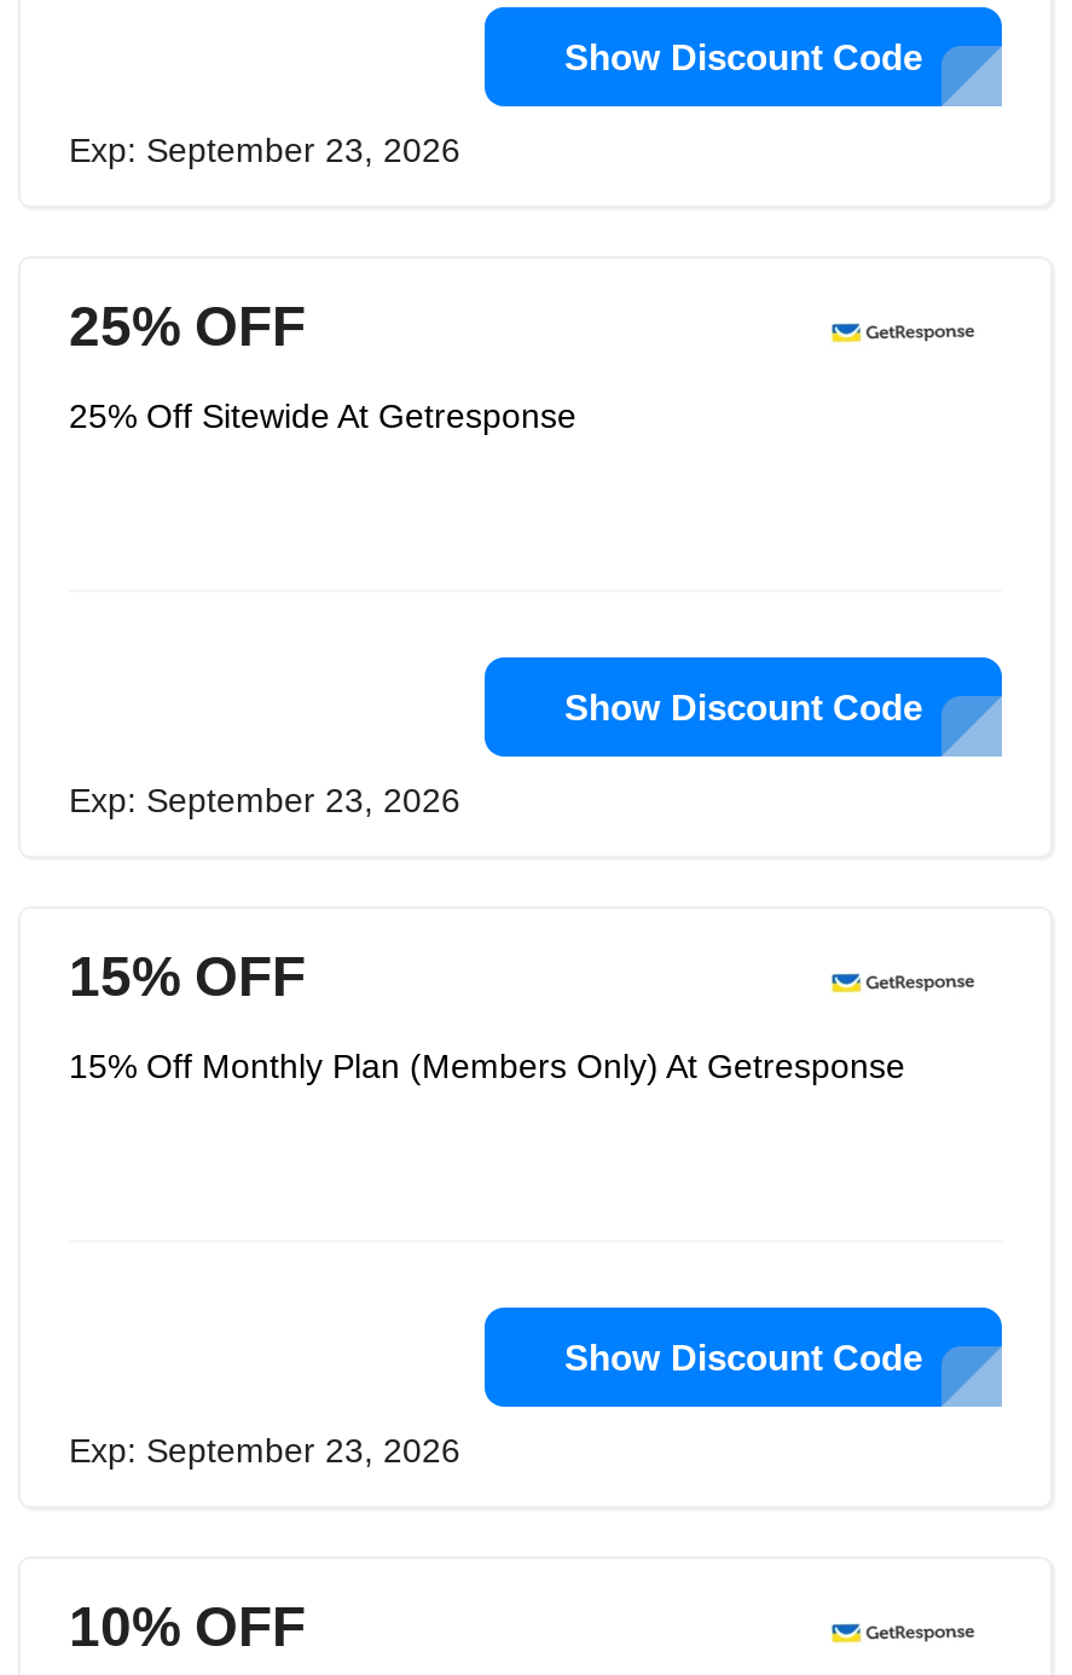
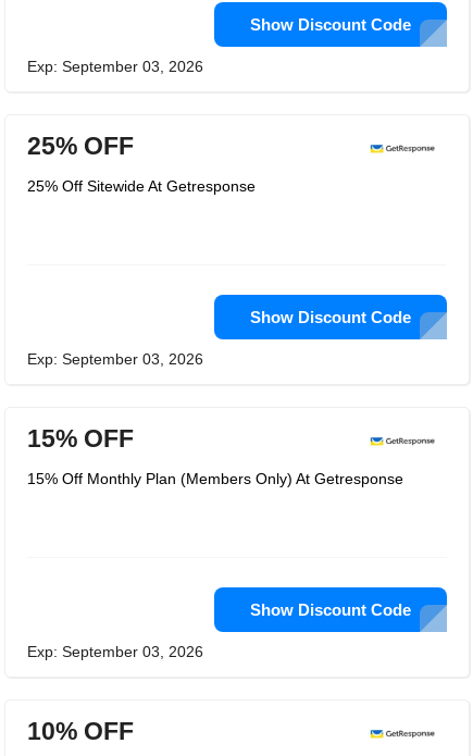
[69,131,460,169] Exp: September 23, 2026 -> [27,58,203,75] Exp: September 03, 2026
[69,781,460,819] Exp: September 23, 2026 -> [27,350,203,368] Exp: September 03, 2026
[69,1431,460,1470] Exp: September 23, 2026 -> [27,643,203,660] Exp: September 03, 2026

